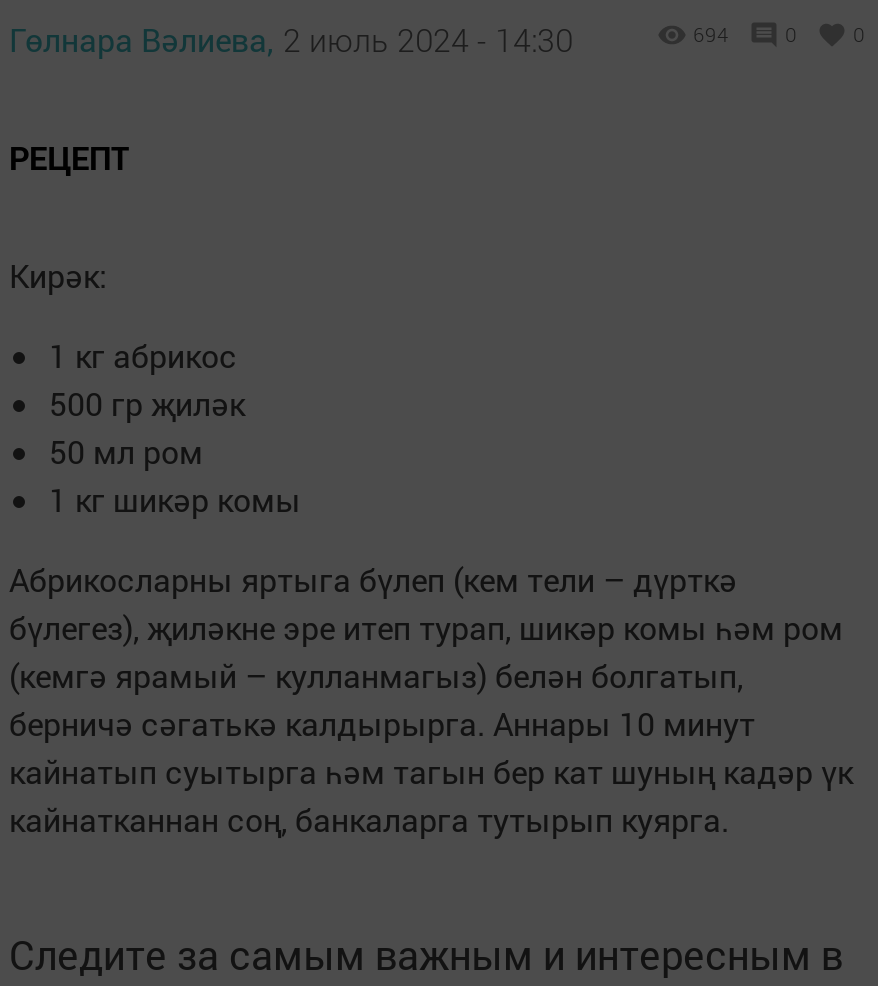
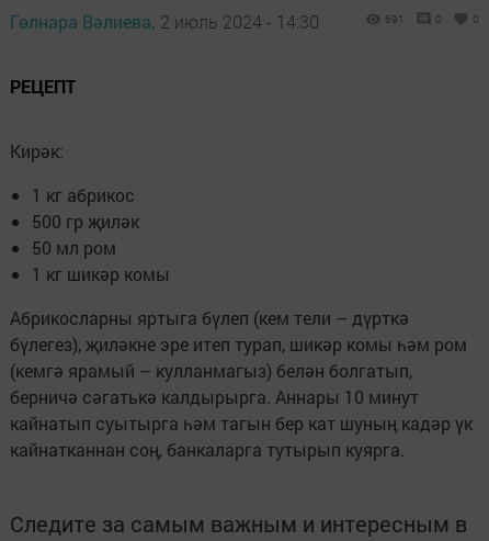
[693,21,729,47] 694 -> [385,12,405,26] 691

